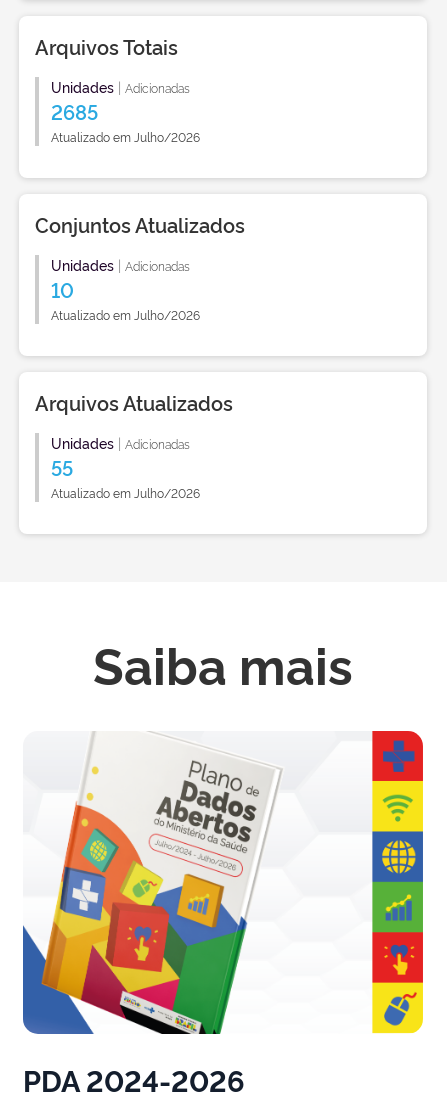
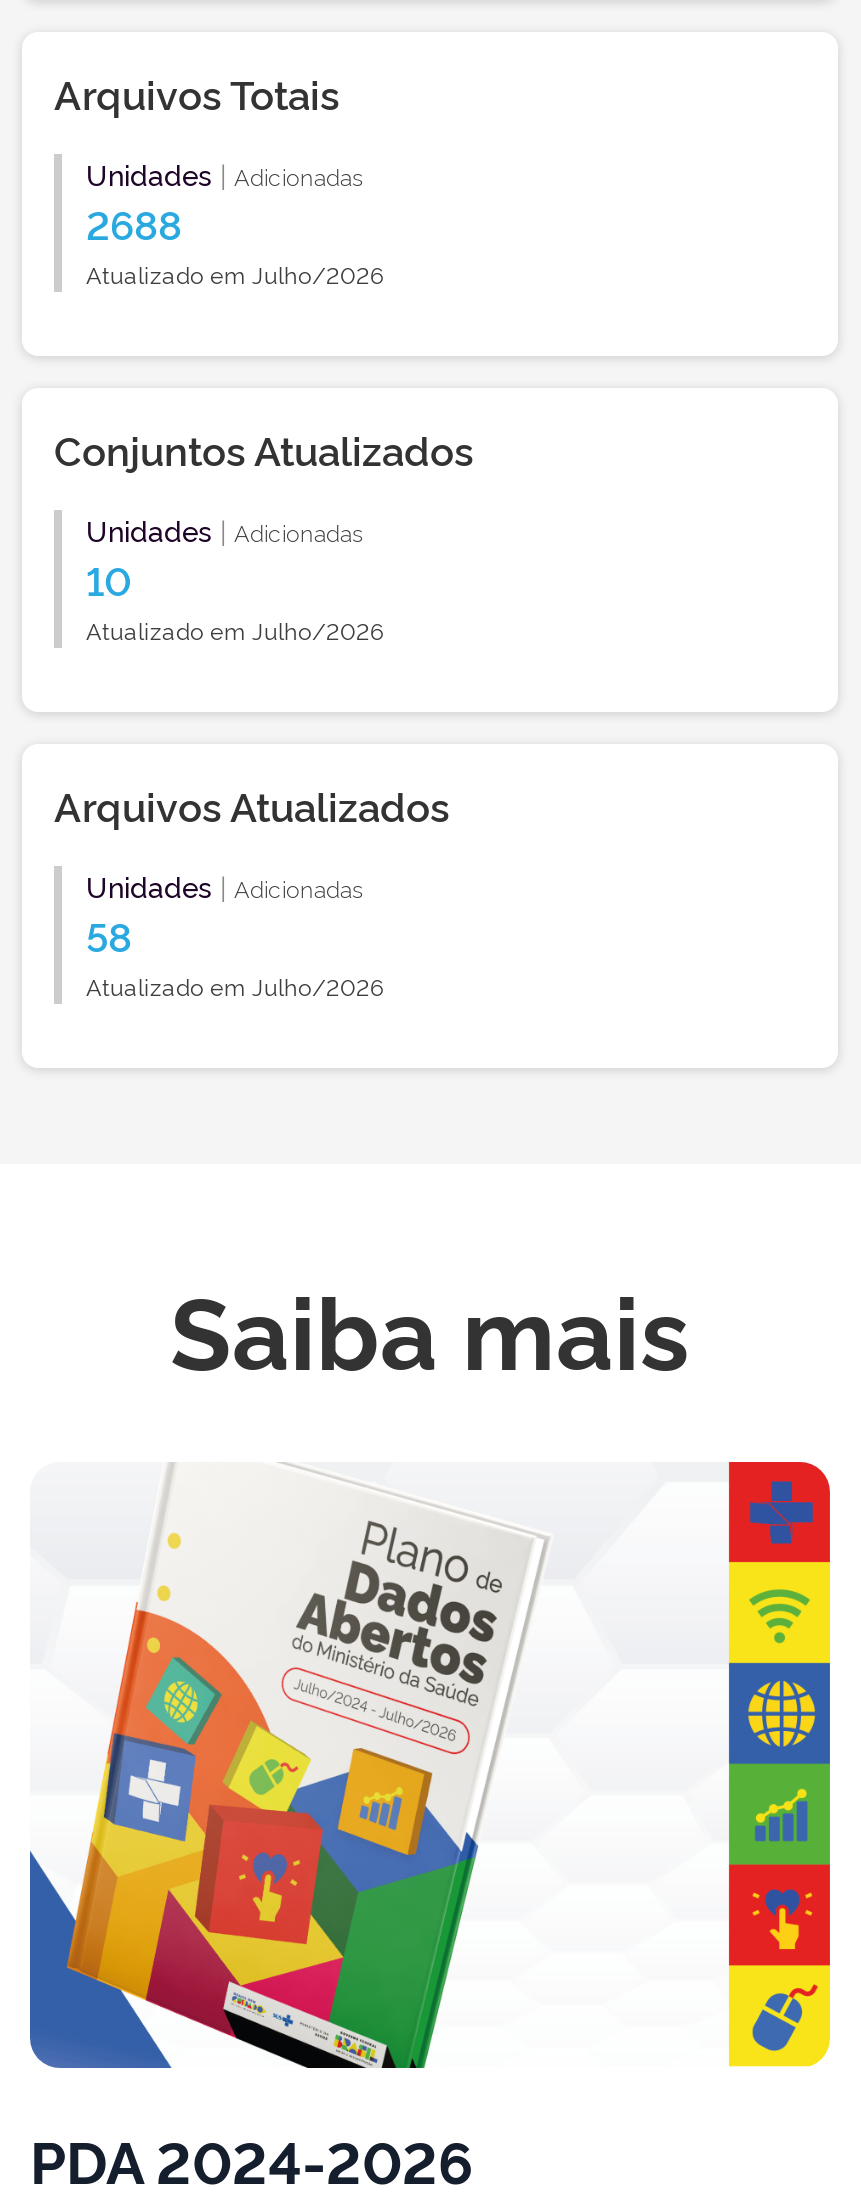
[51,96,98,124] 2685 -> [86,193,182,249] 2688
[51,452,73,480] 55 -> [86,905,132,961] 58

